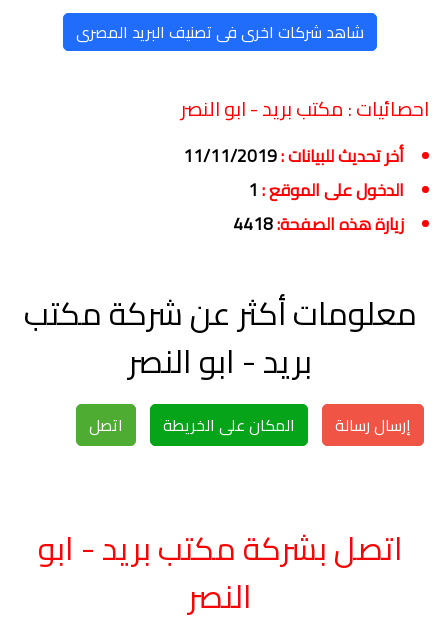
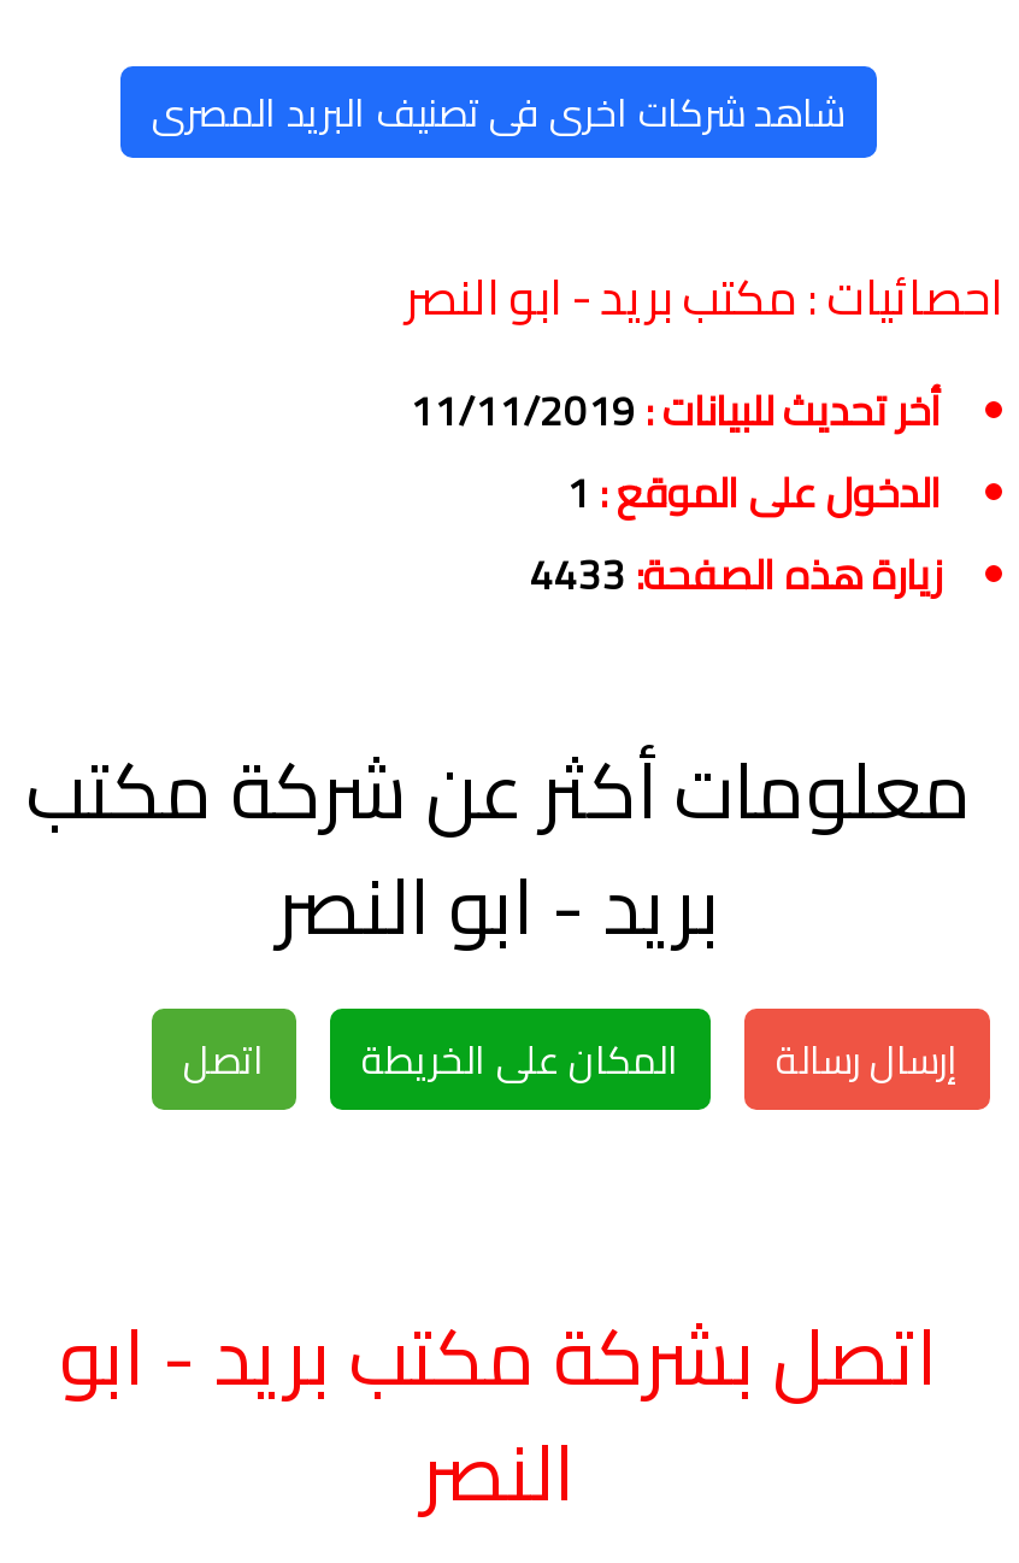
[233,208,404,240] زيارة هذه الصفحة: 4418 -> [530,535,942,612] زيارة هذه الصفحة: 4433

